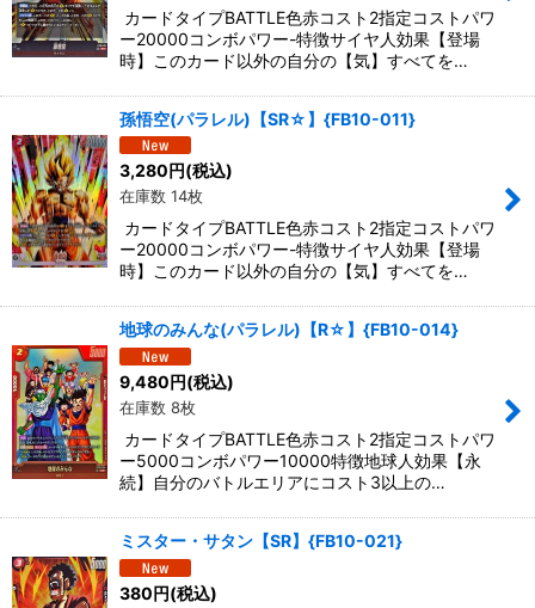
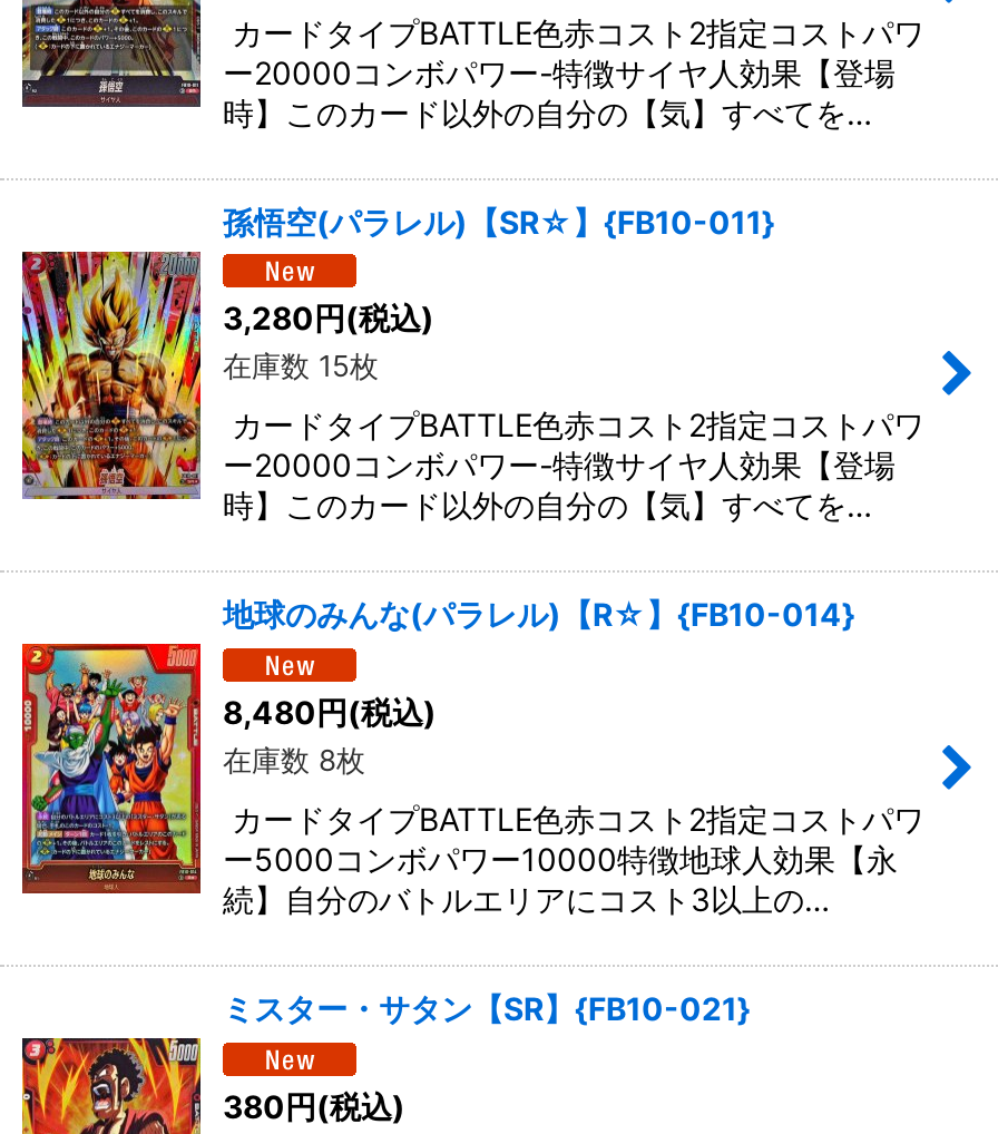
[119,187,203,206] 在庫数 14枚 -> [223,348,379,384] 在庫数 15枚
[119,371,234,392] 9,480円(税込) -> [223,693,437,731] 8,480円(税込)

